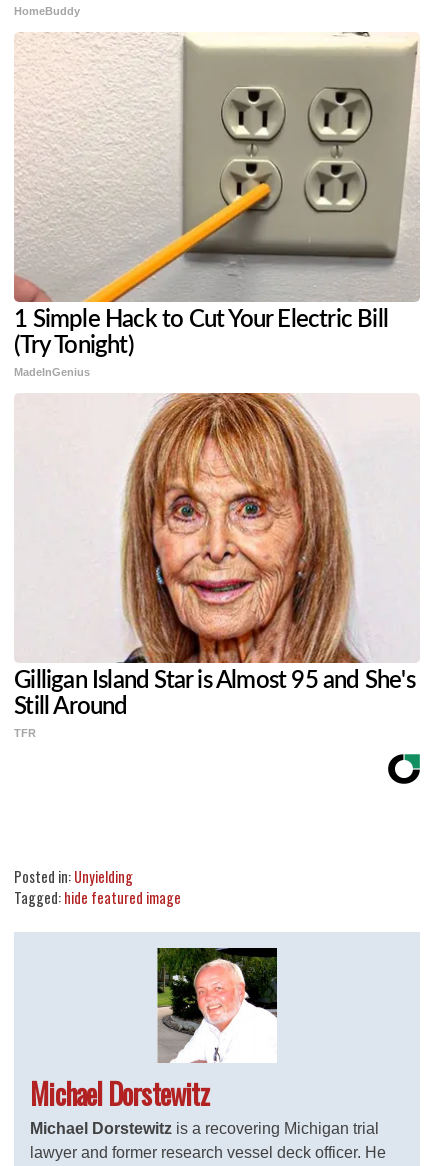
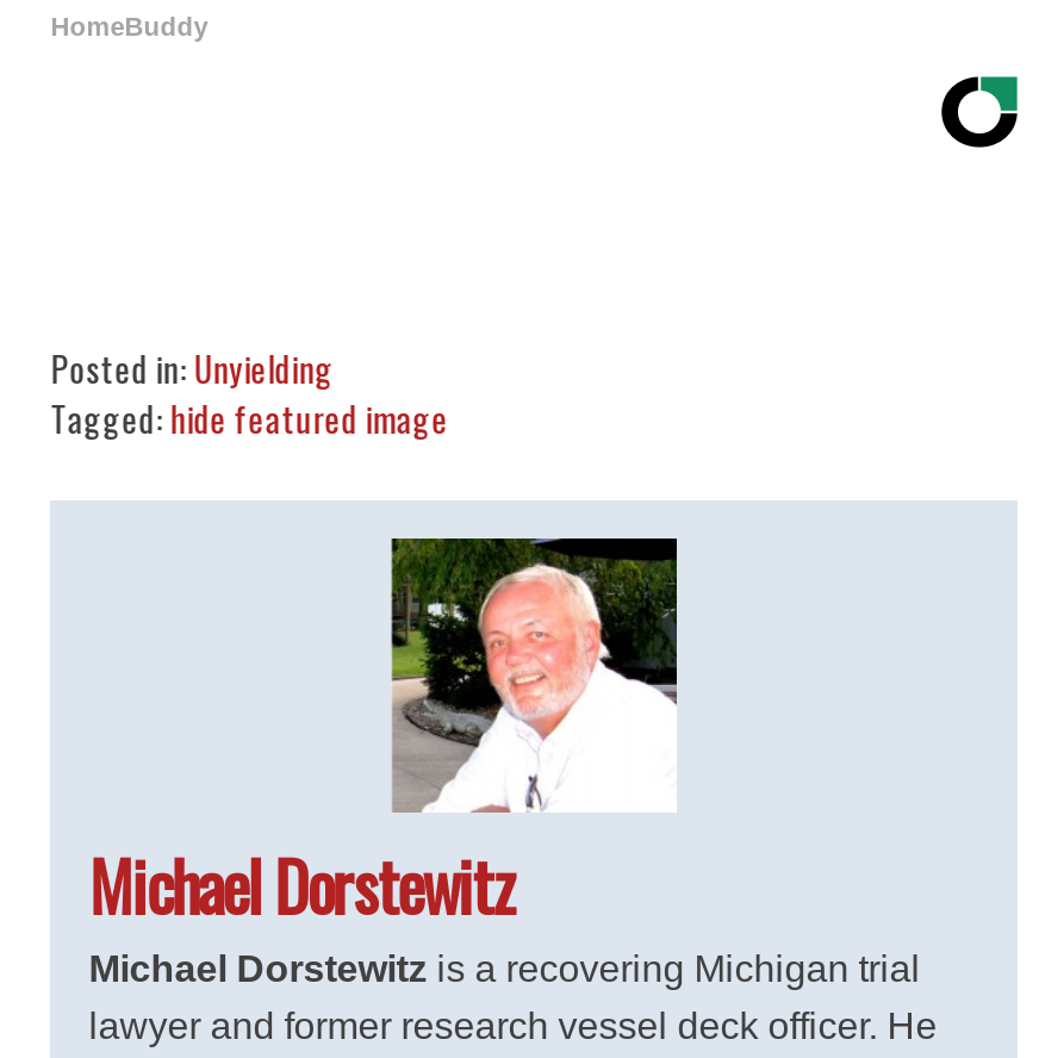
[13,31,420,378] [image] | 1 Simple Hack to Cut Your Electric Bill | (Try Tonight) | MadeInGenius -> none
[14,392,415,739] [image] | Gilligan Island Star is Almost 95 and She's | Still Around | TFR -> none

